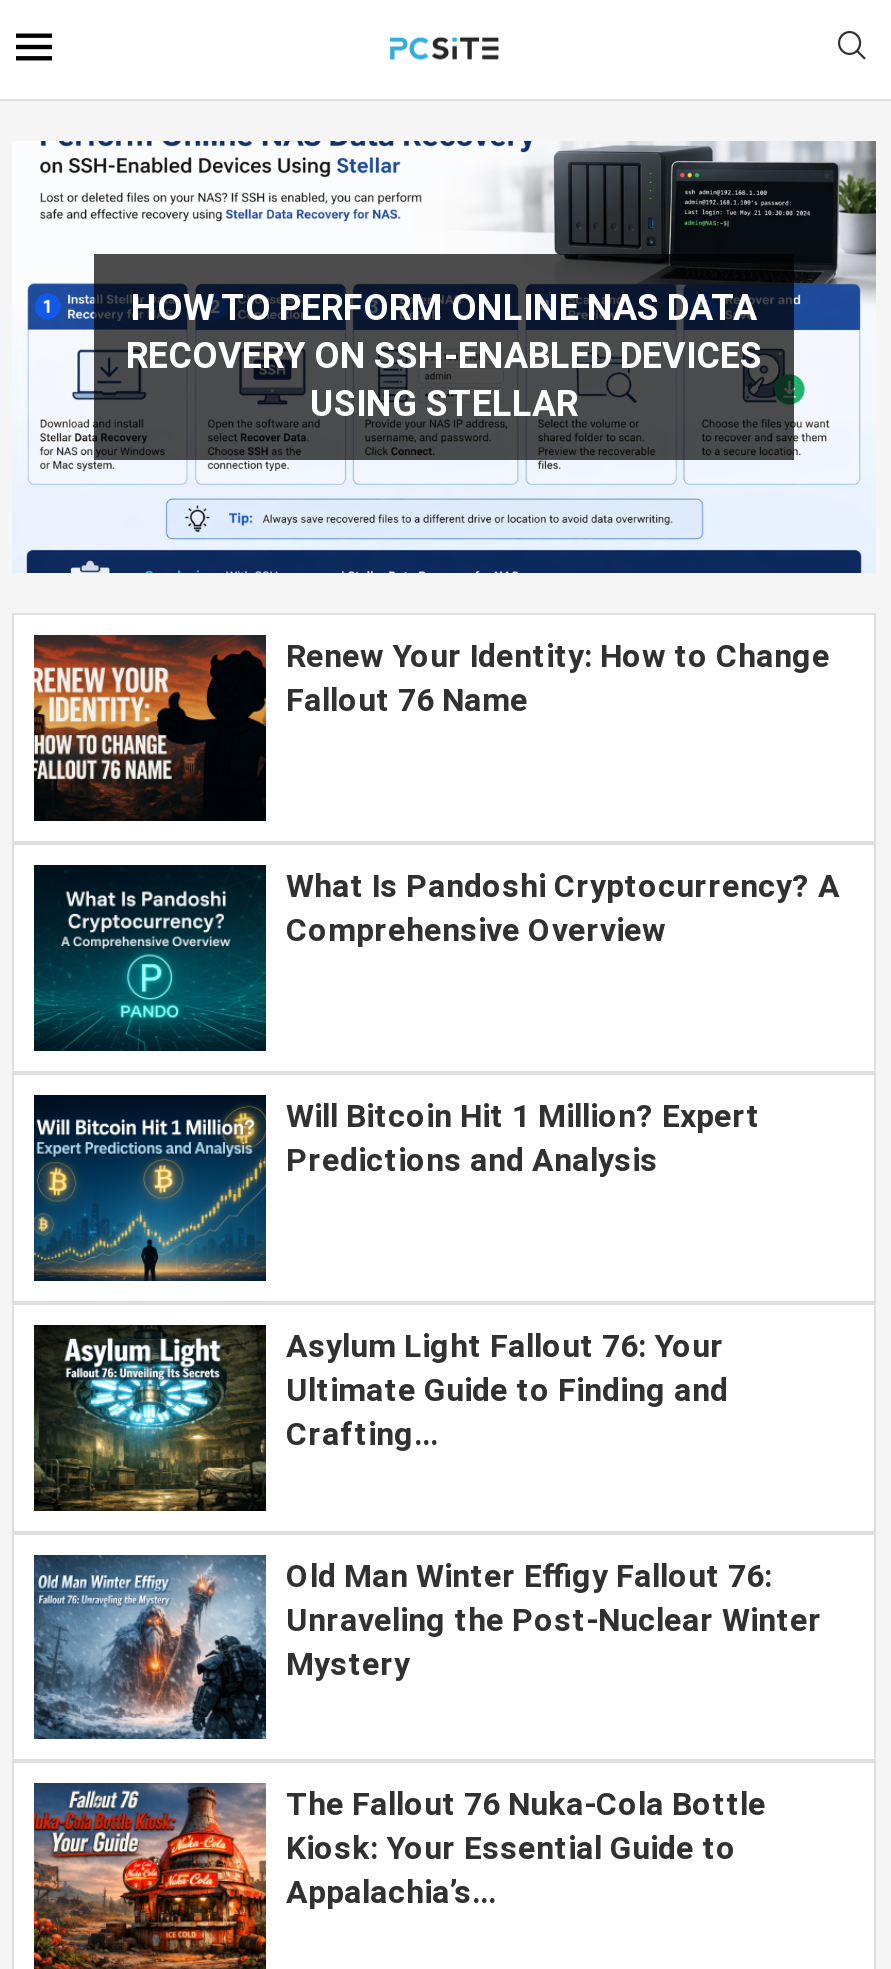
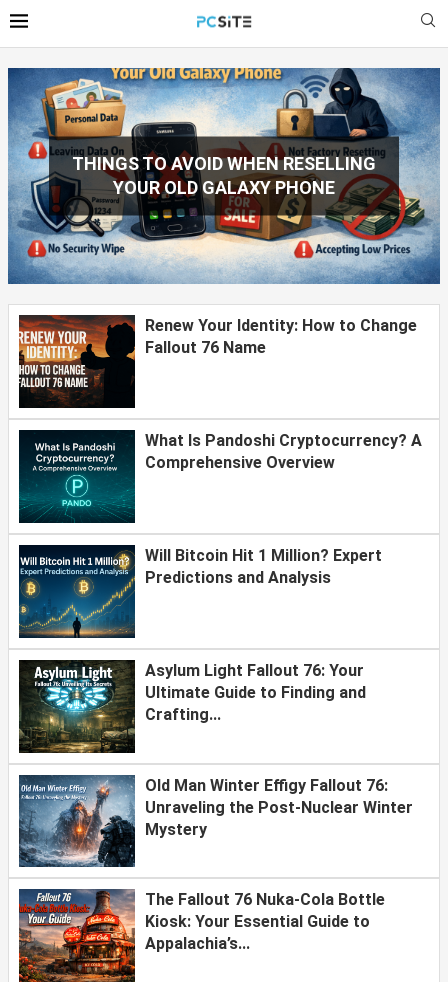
[12,139,878,573] [image] -> [7,67,441,285] [image]

